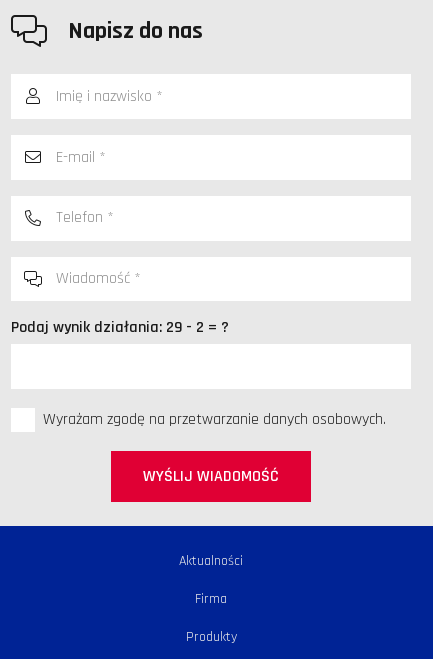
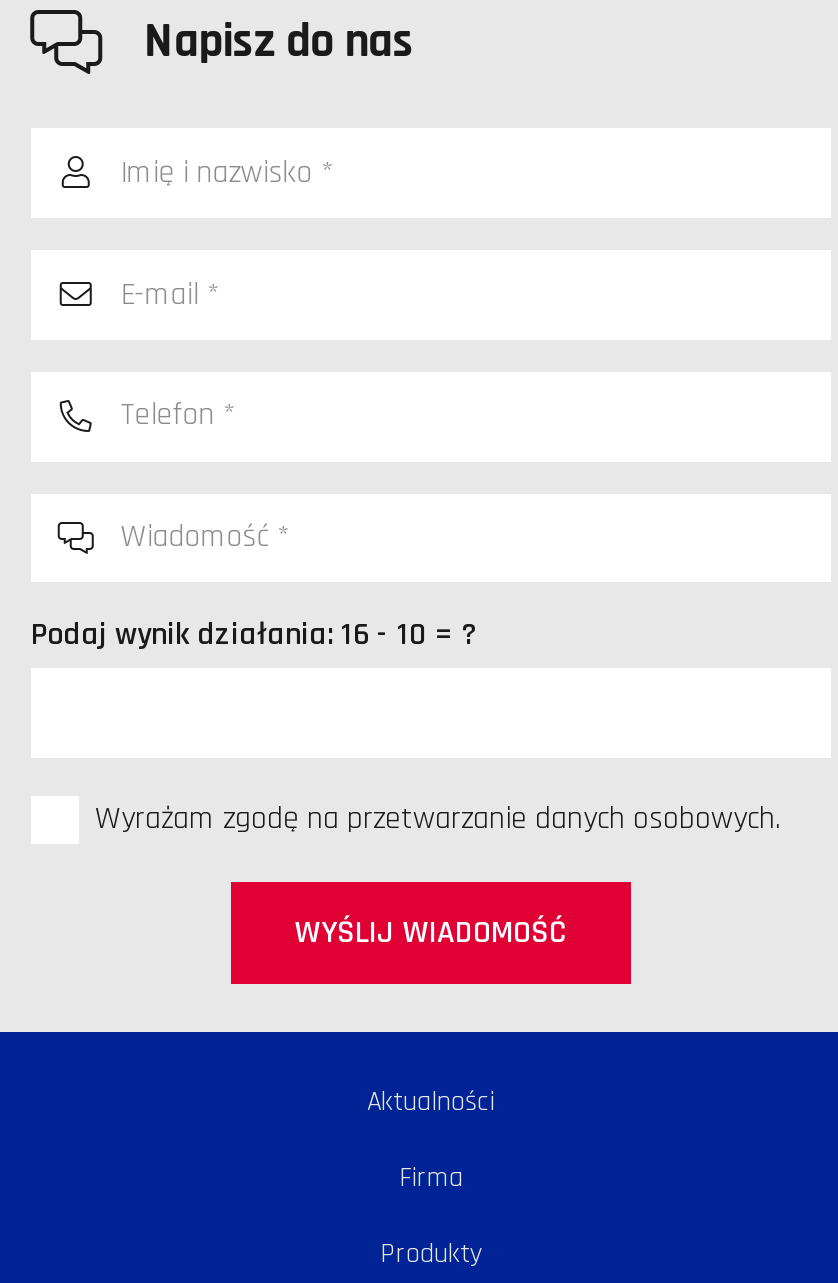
[11,317,229,338] Podaj wynik działania: 29 - 2 = ? -> [31,615,477,657] Podaj wynik działania: 16 - 10 = ?

